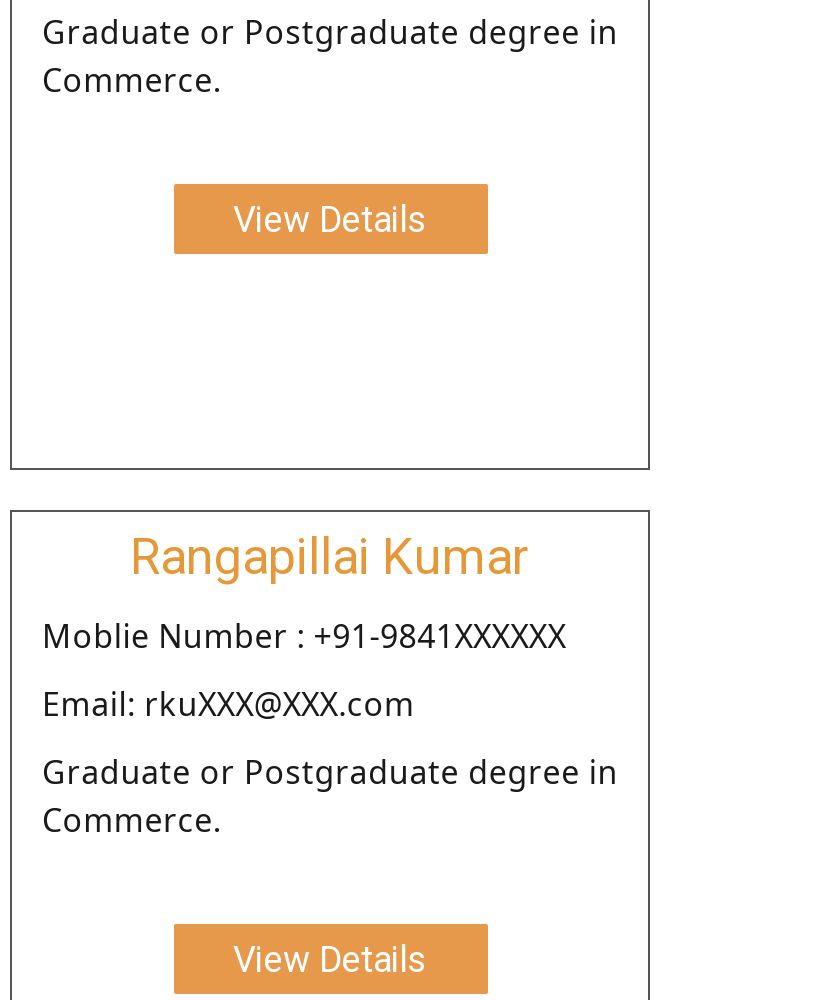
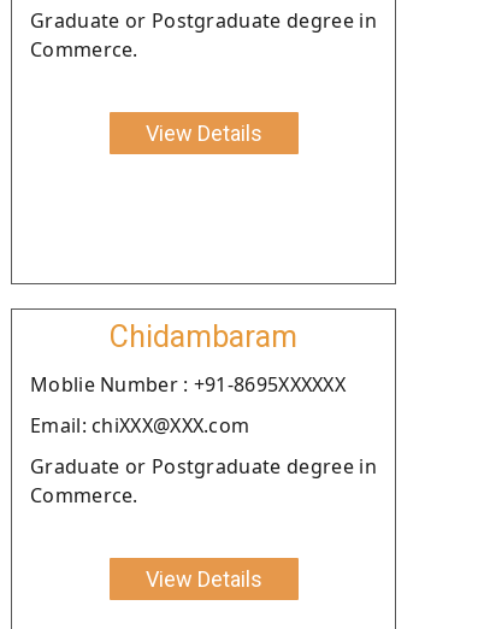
[130,528,530,586] Rangapillai Kumar -> [110,319,297,354] Chidambaram
[42,614,566,658] Moblie Number : +91-9841XXXXXX -> [30,371,346,397] Moblie Number : +91-8695XXXXXX
[42,682,415,726] Email: rkuXXX@XXX.com -> [30,412,250,438] Email: chiXXX@XXX.com

